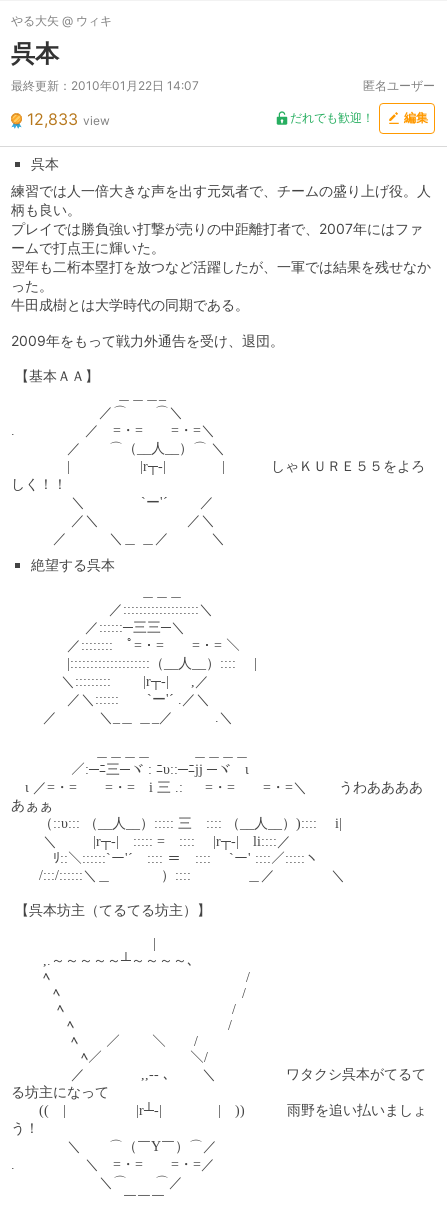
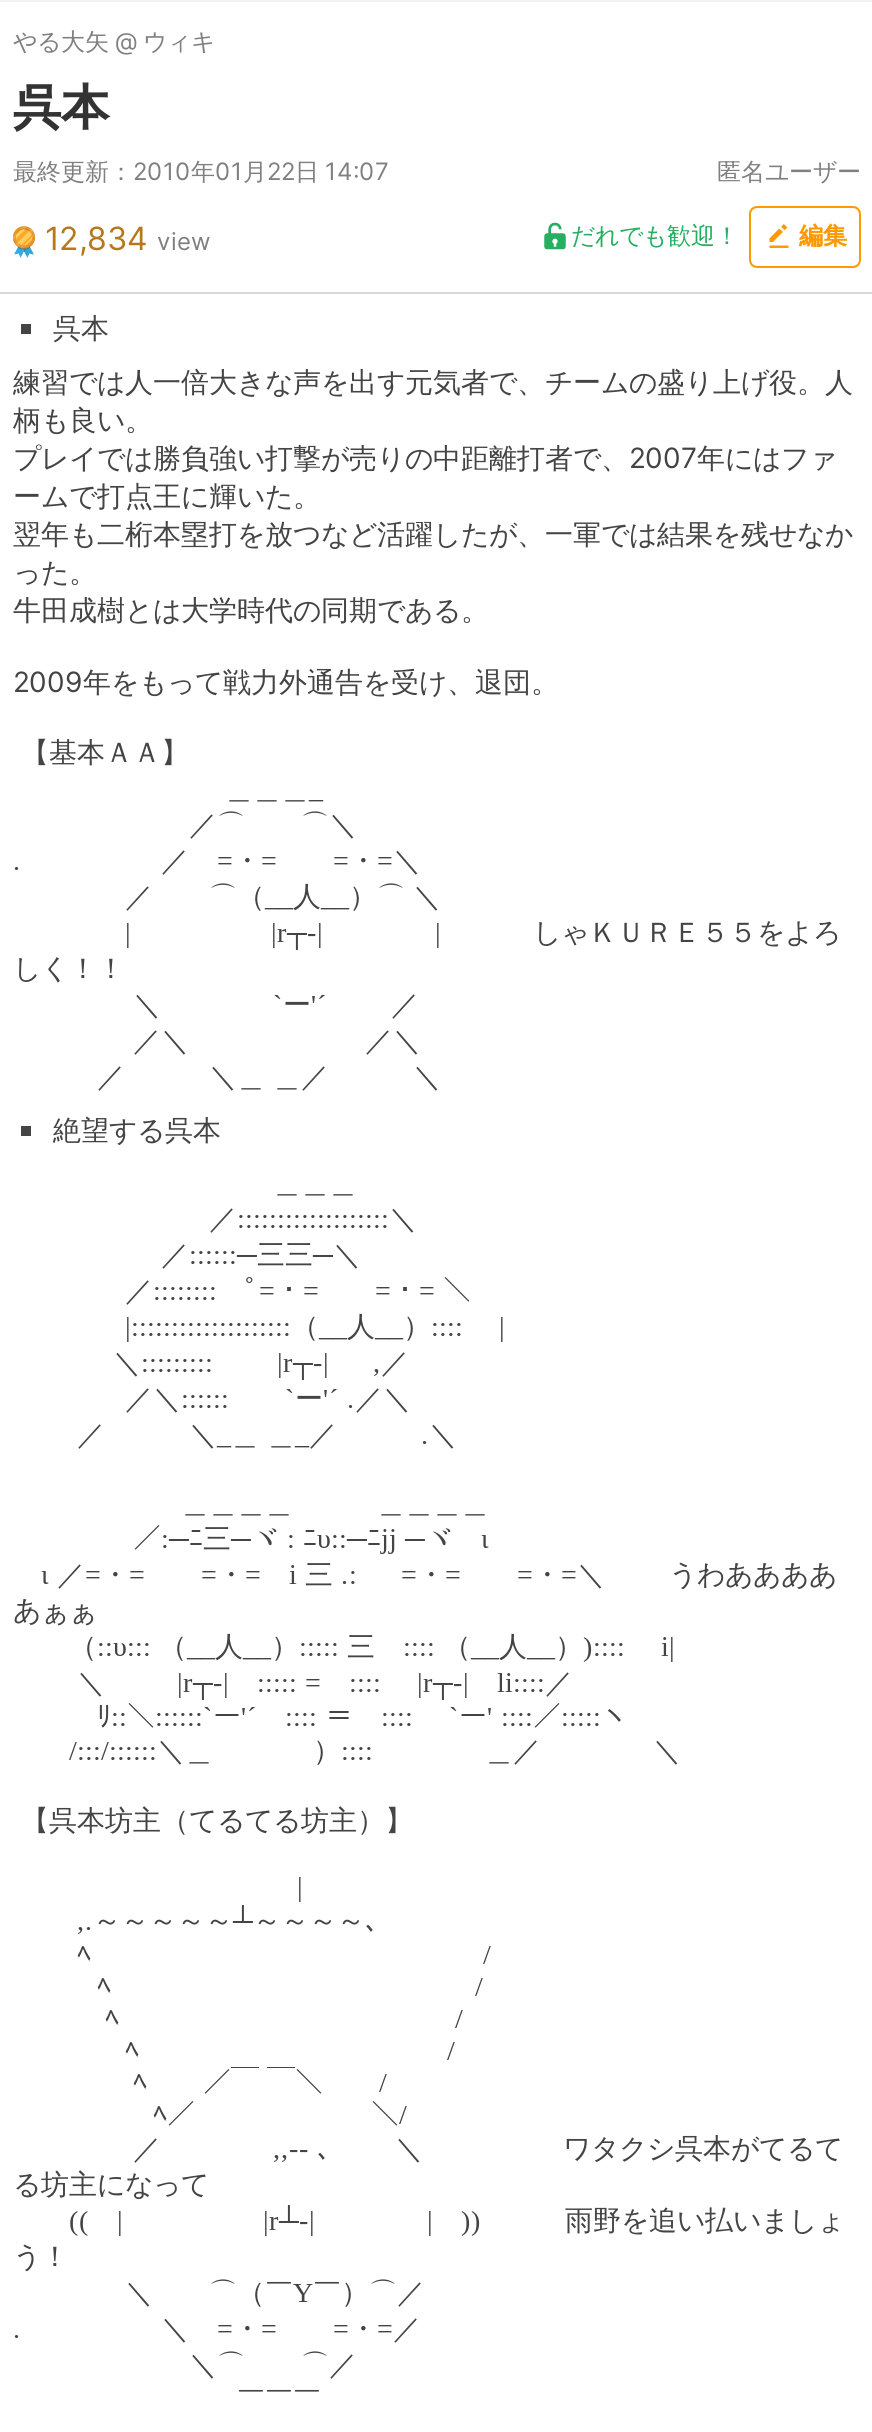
[27,108,110,128] 12,833 view -> [45,217,211,257] 12,834 view

